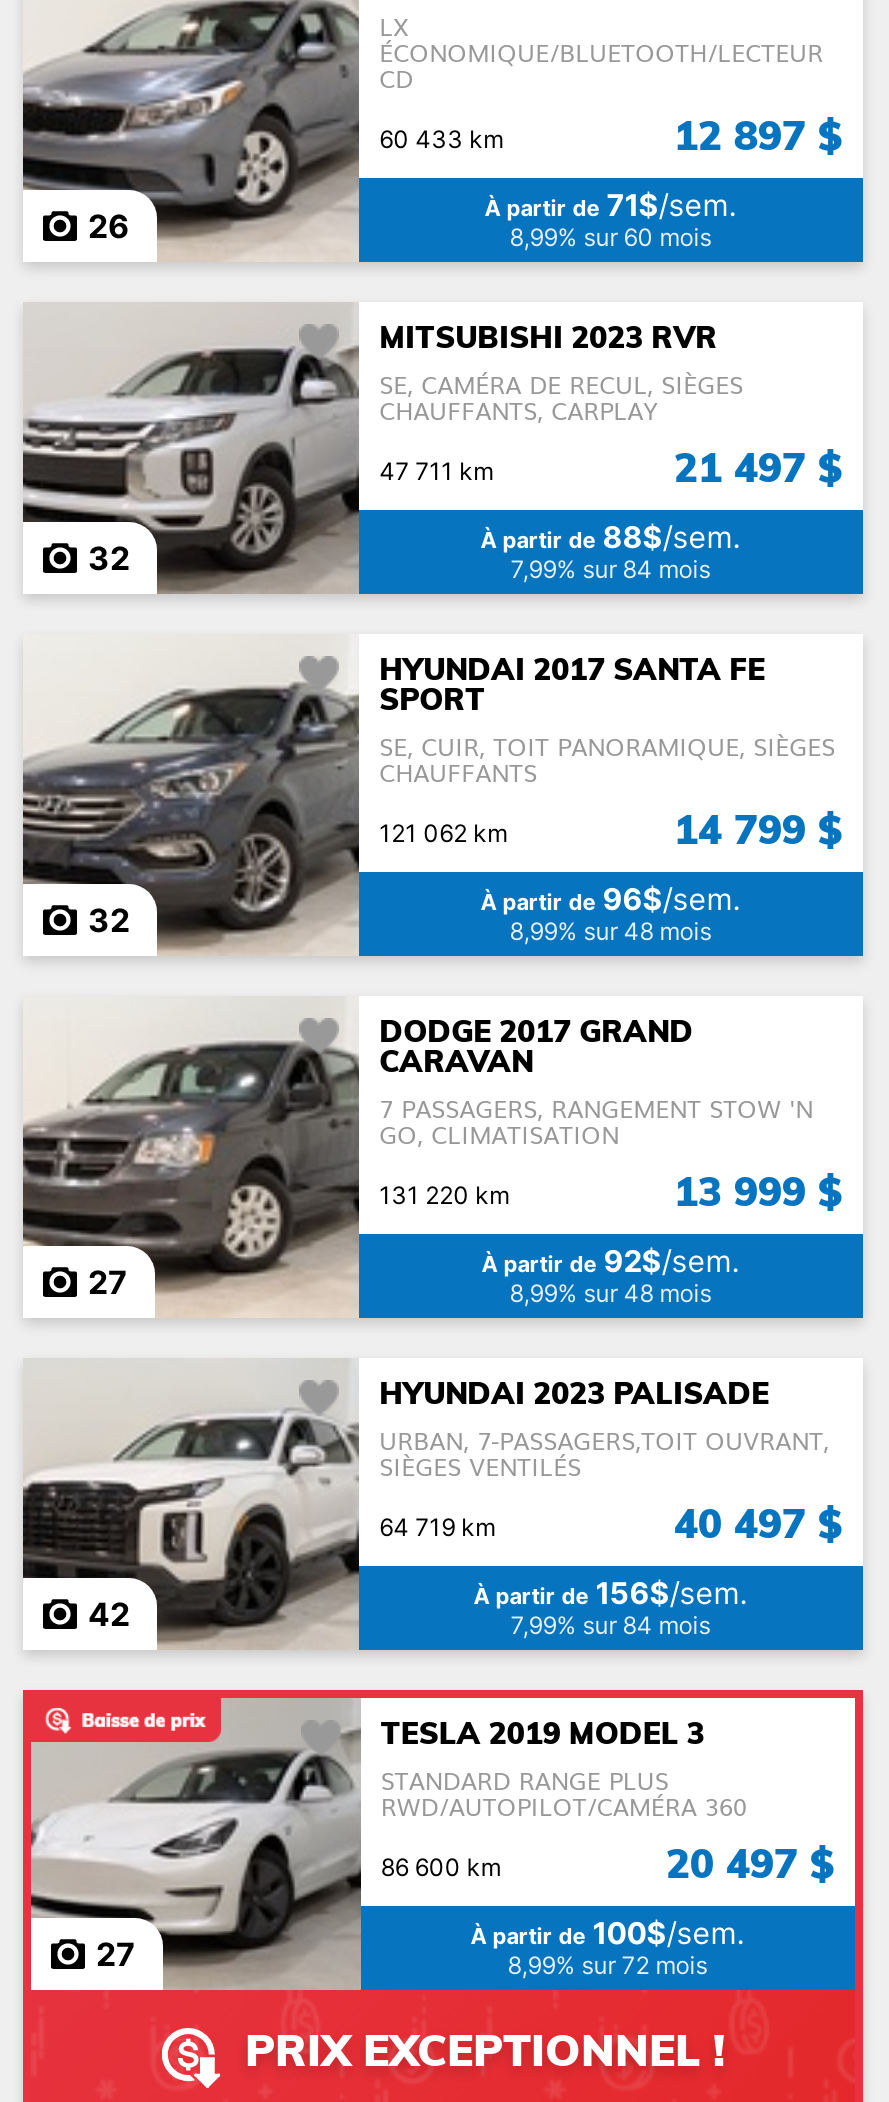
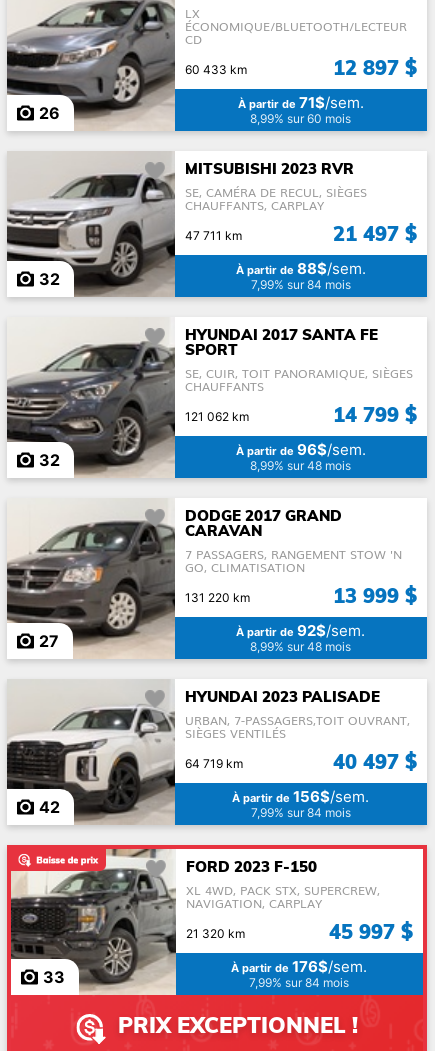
[29,1696,361,1990] [image] | 27 -> [10,848,176,995] [image] | 33
[381,1714,747,1824] TESLA 2019 MODEL 3 | STANDARD RANGE PLUS | RWD/AUTOPILOT/CAMÉRA 360 -> [186,857,380,912] FORD 2023 F-150 | XL 4WD, PACK STX, SUPERCREW, | NAVIGATION, CARPLAY
[381,1838,834,1888] 86 600 km | 20 497 $ -> [186,919,412,944] 21 320 km | 45 997 $
[470,1914,744,1980] À partir de 100$/sem. | 8,99% sur 72 mois -> [231,957,367,990] À partir de 176$/sem. | 7,99% sur 84 mois

